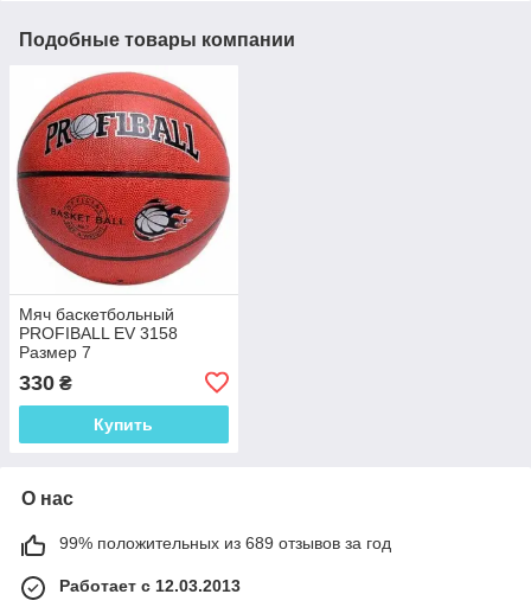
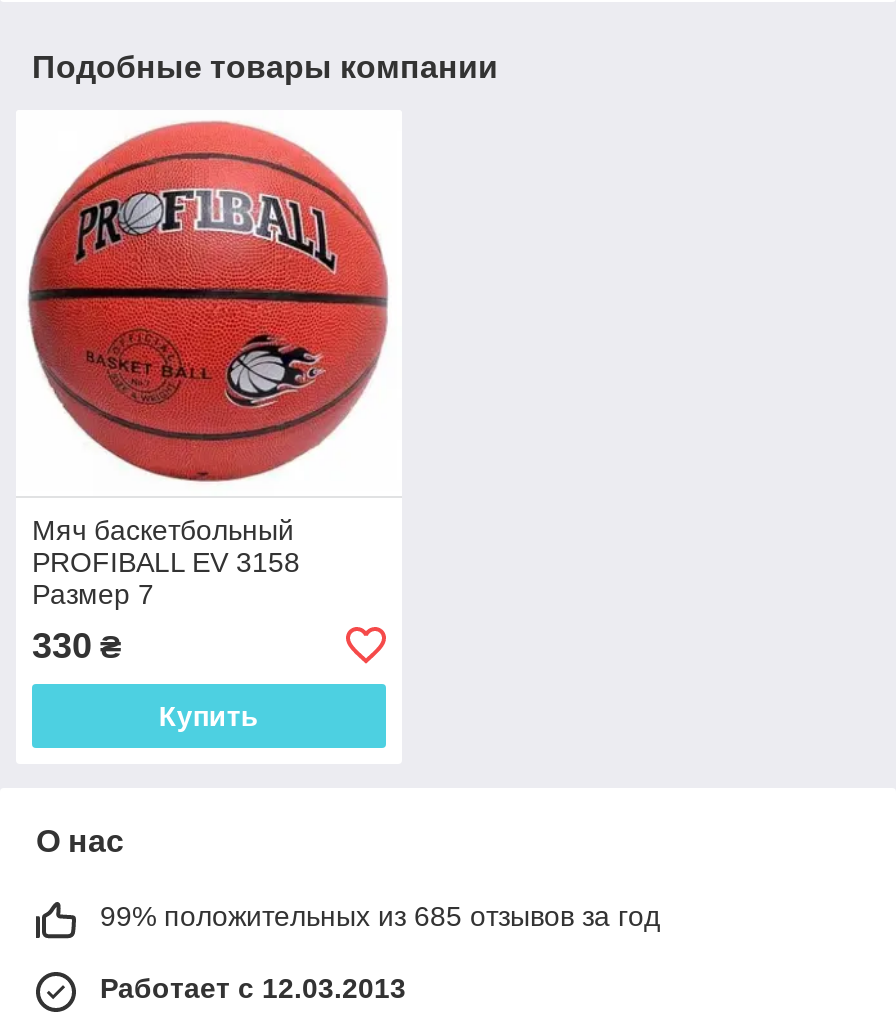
[59,533,391,552] 99% положительных из 689 отзывов за год -> [100,900,660,932] 99% положительных из 685 отзывов за год

